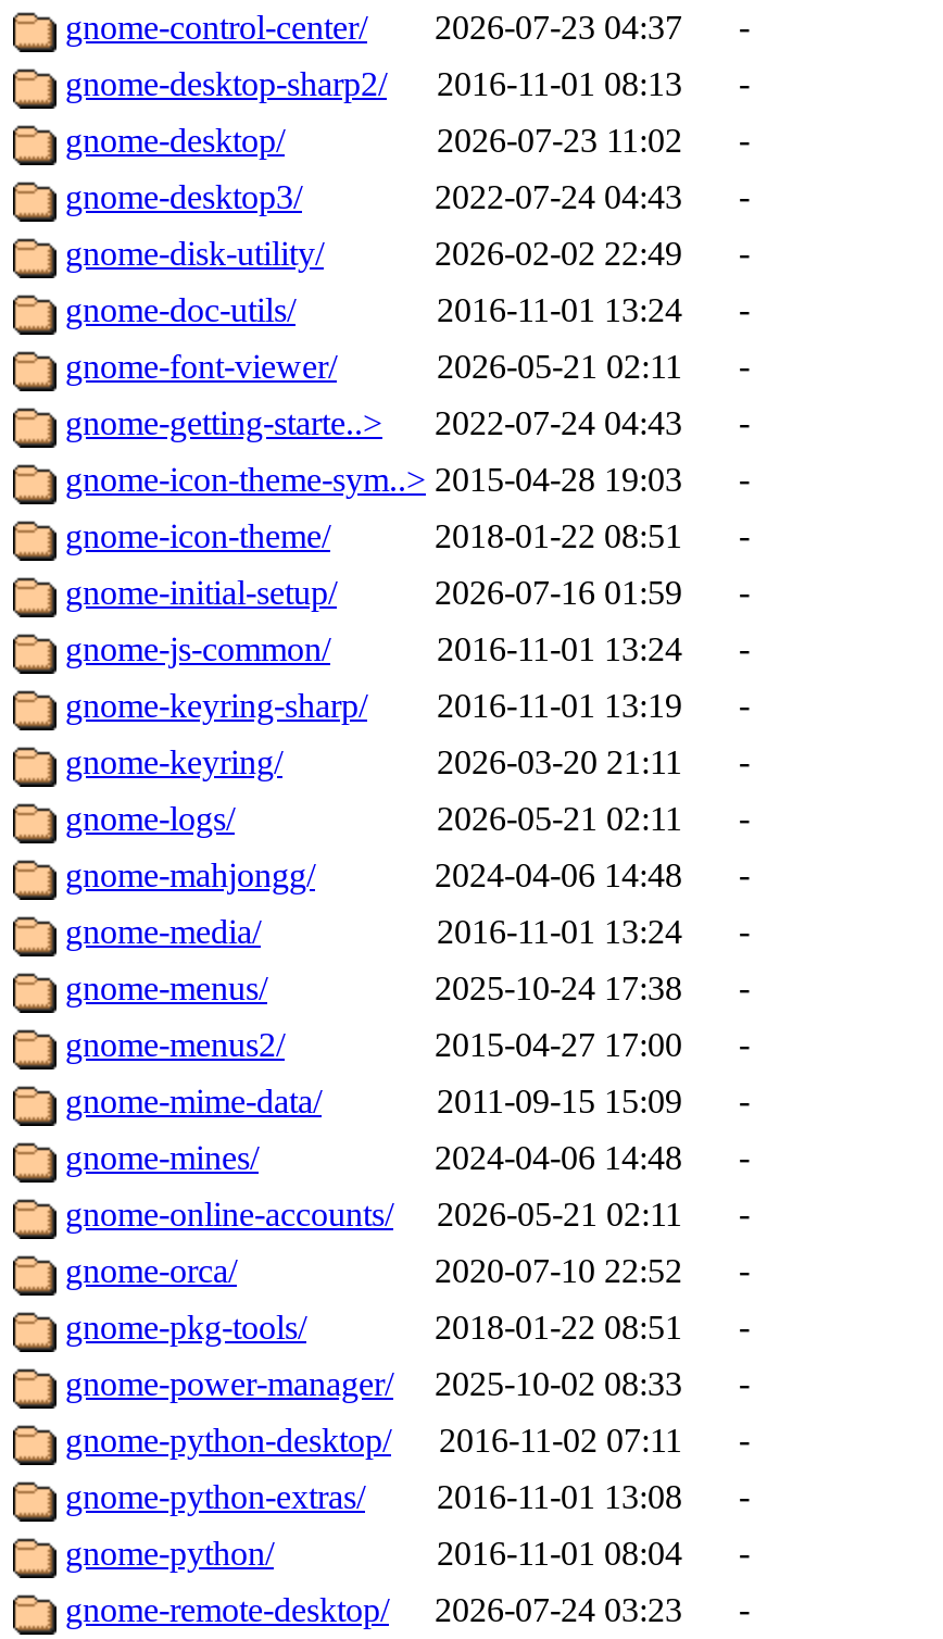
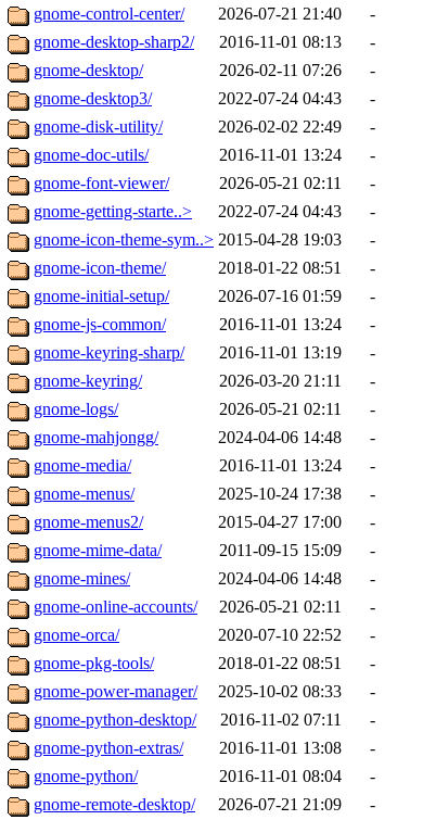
[435,10,682,47] 2026-07-23 04:37 -> [218,5,342,23] 2026-07-21 21:40
[437,123,682,160] 2026-07-23 11:02 -> [219,61,342,80] 2026-02-11 07:26
[435,1592,682,1629] 2026-07-24 03:23 -> [218,795,342,814] 2026-07-21 21:09

